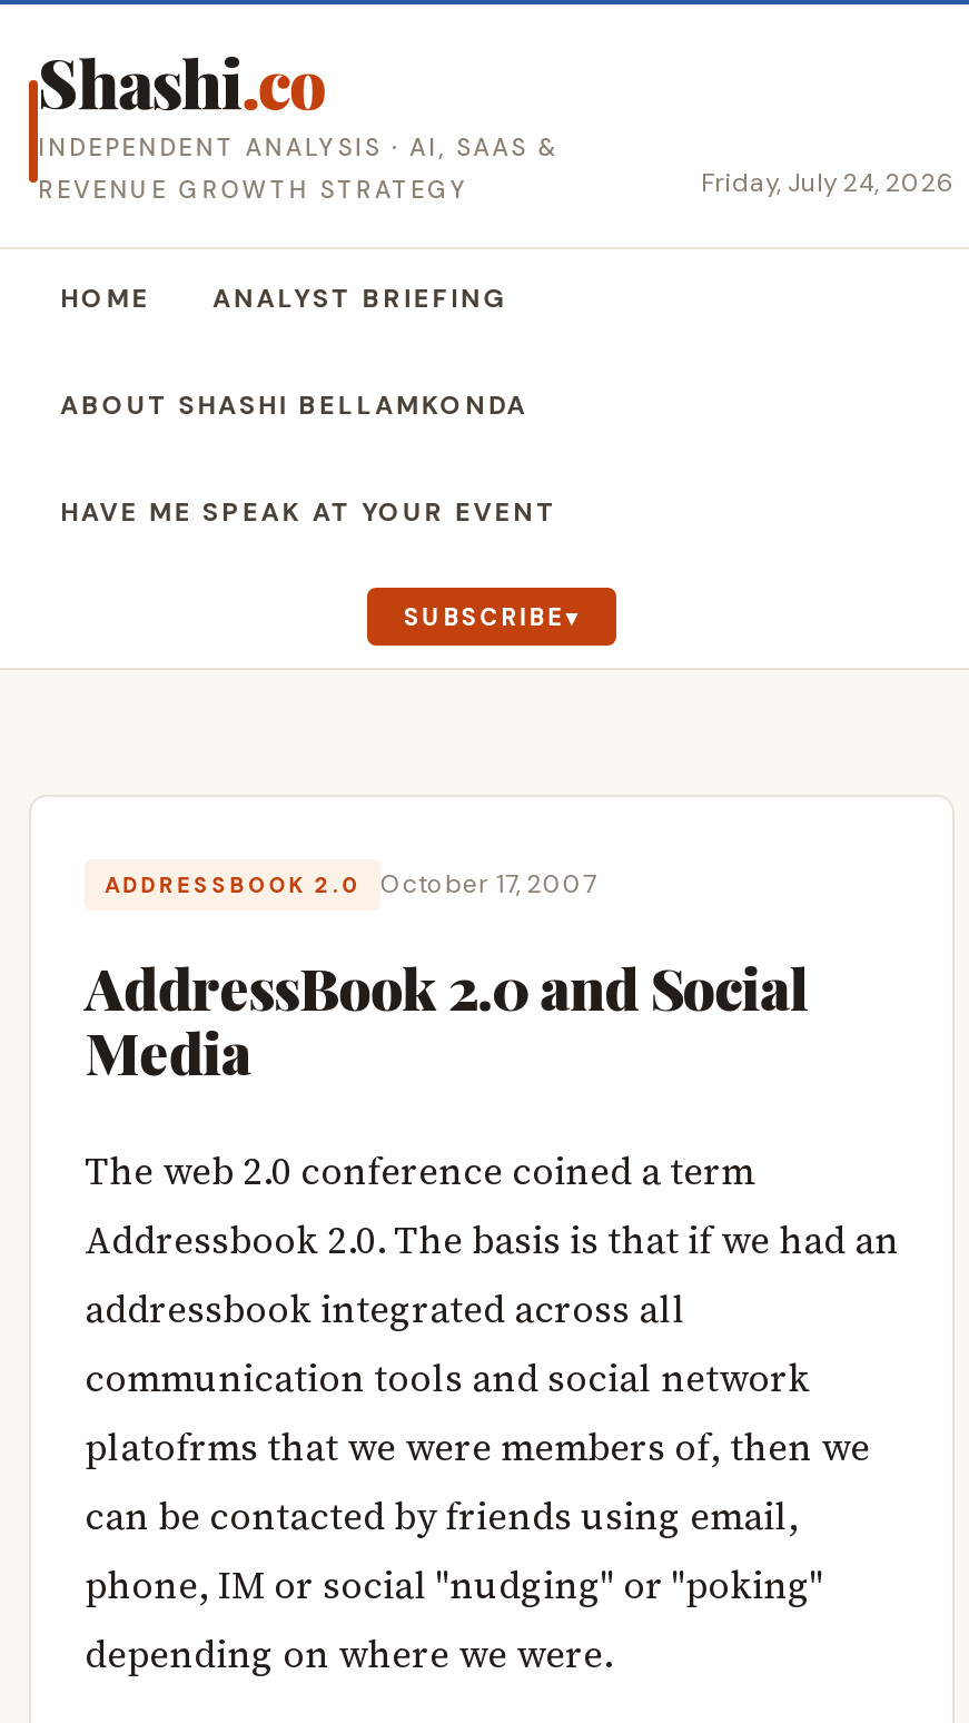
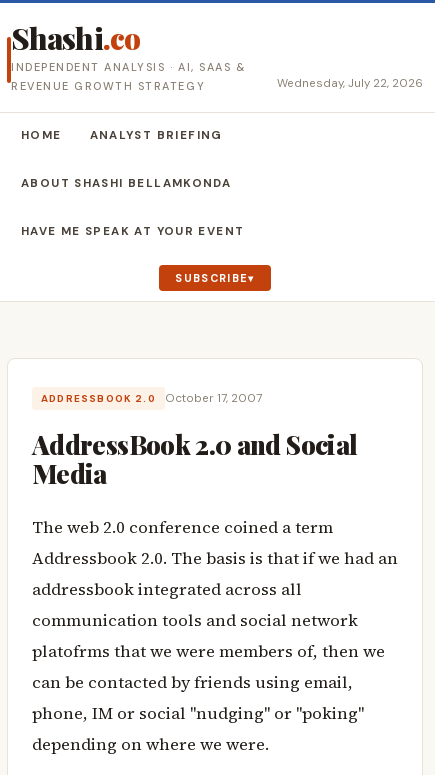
[701,167,955,200] Friday, July 24, 2026 -> [277,76,423,91] Wednesday, July 22, 2026

